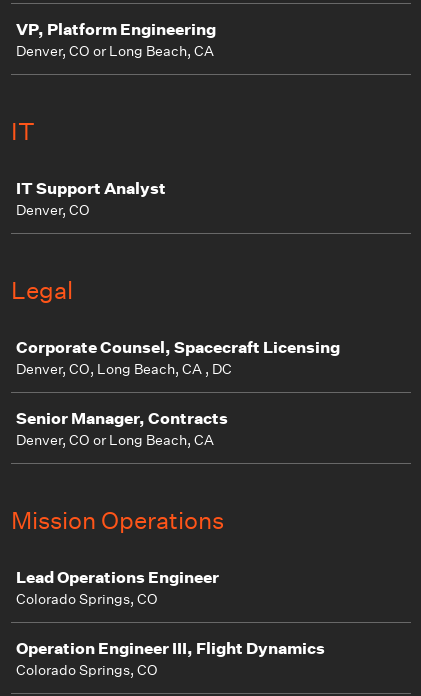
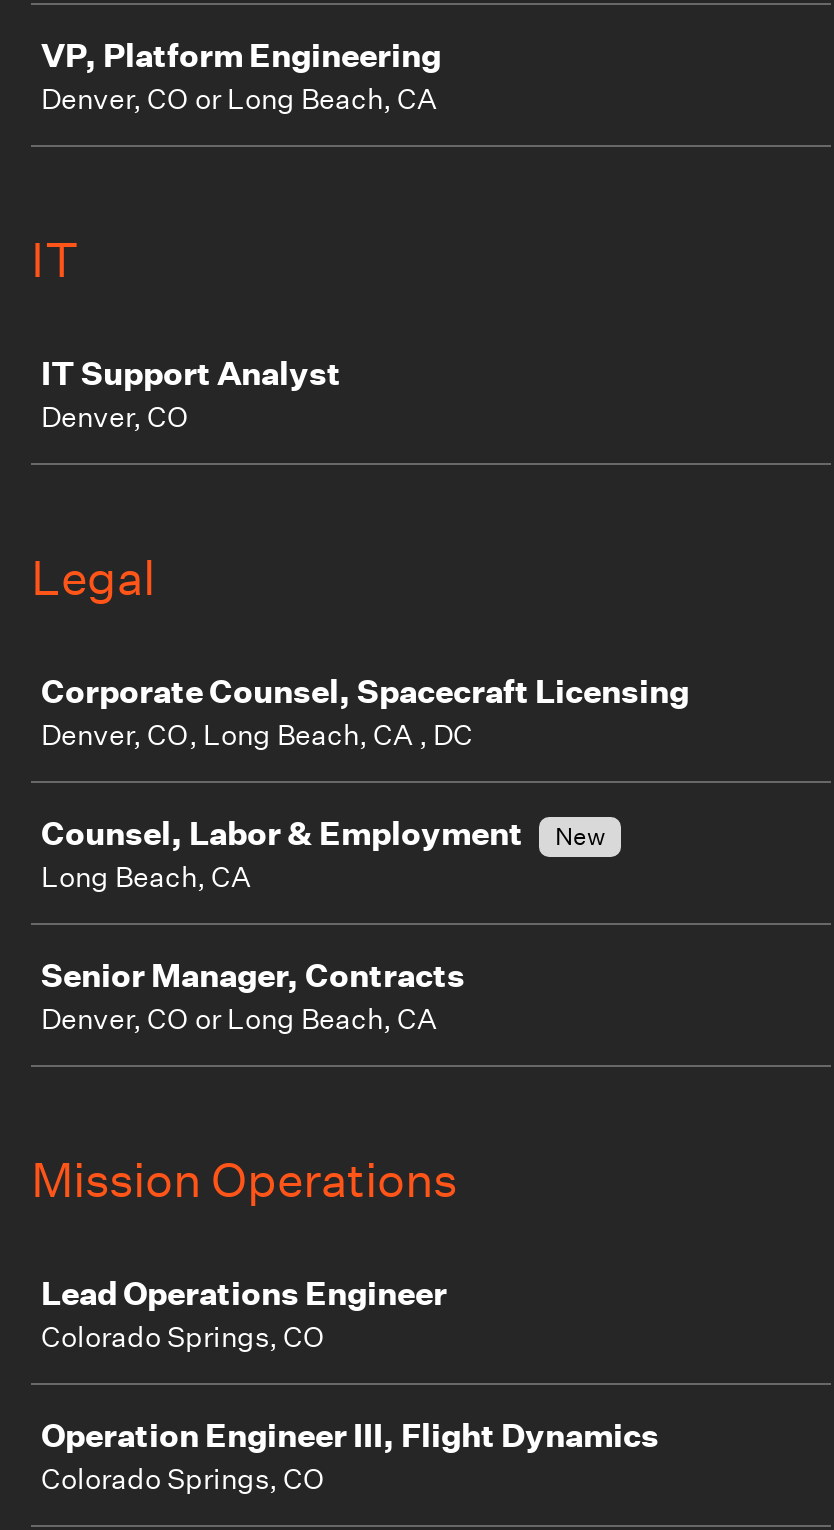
none -> [41,813,605,895] Counsel, Labor & Employment | New | Long Beach, CA

